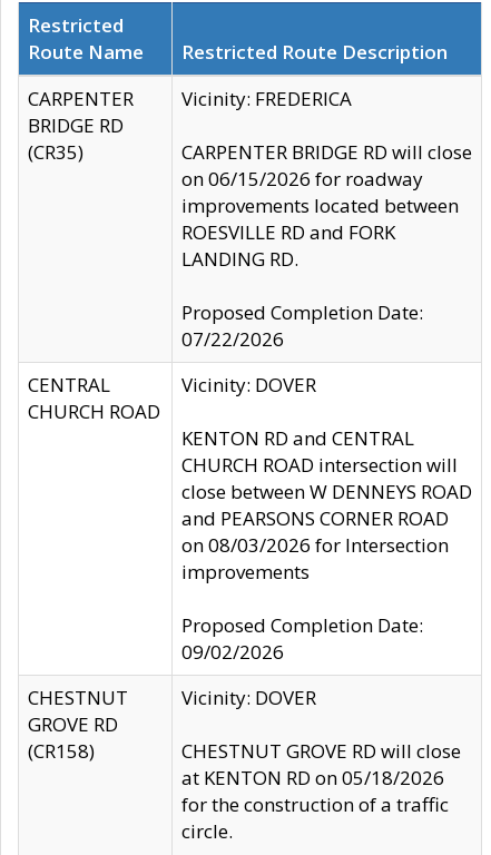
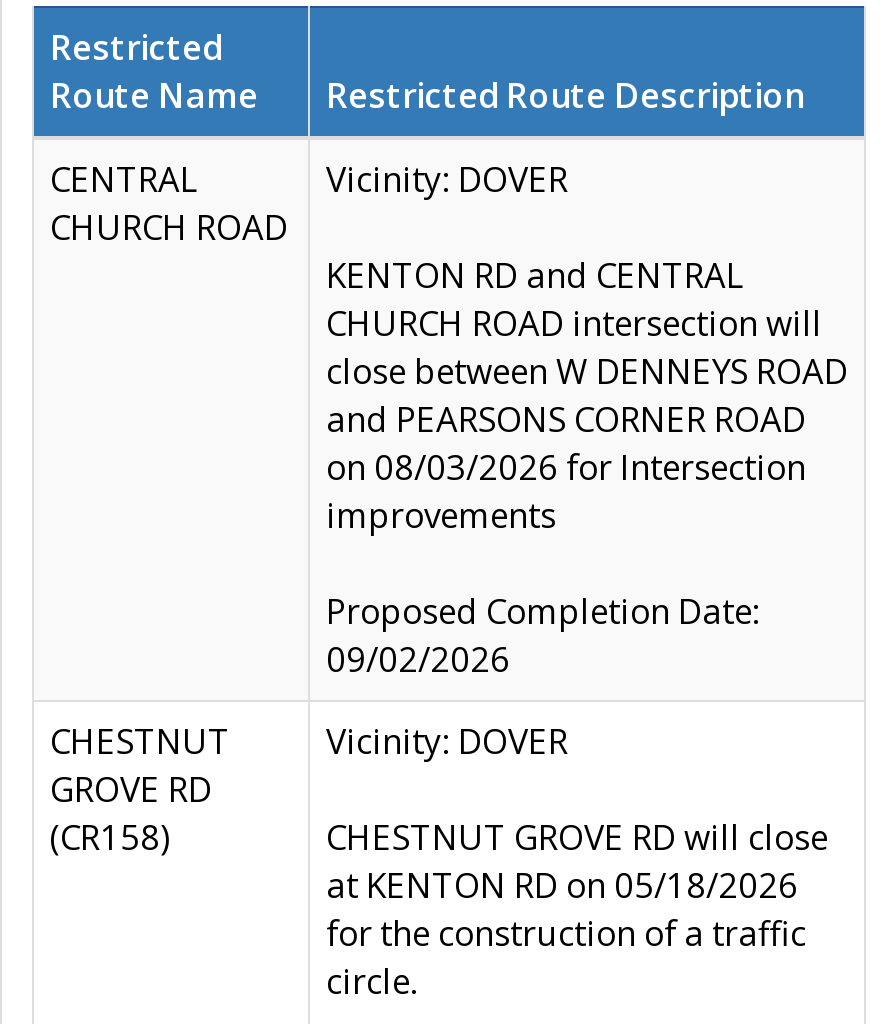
[28,86,134,165] CARPENTER | BRIDGE RD | (CR35) -> none
[181,86,472,352] Vicinity: FREDERICA | CARPENTER BRIDGE RD will close | on 06/15/2026 for roadway | improvements located between | ROESVILLE RD and FORK | LANDING RD. | Proposed Completion Date: | 07/22/2026 -> none

